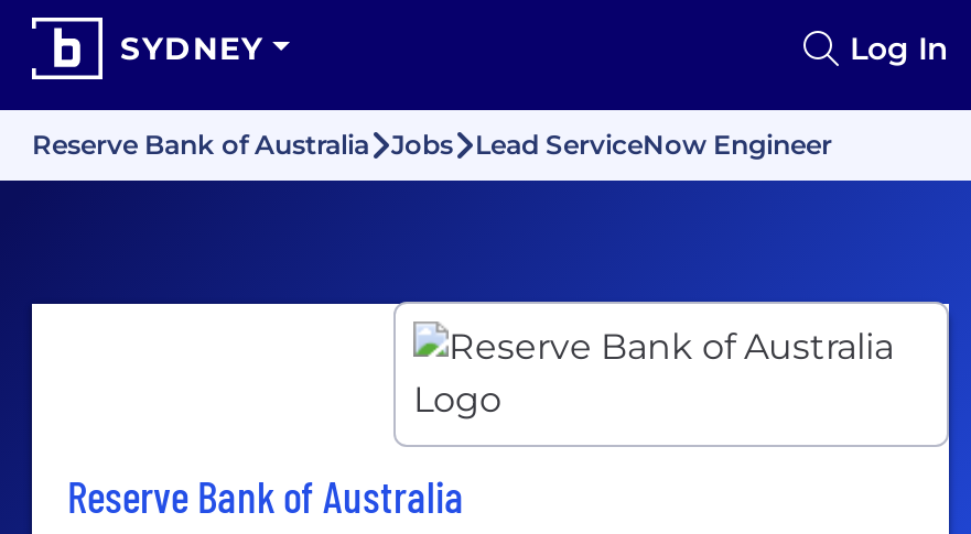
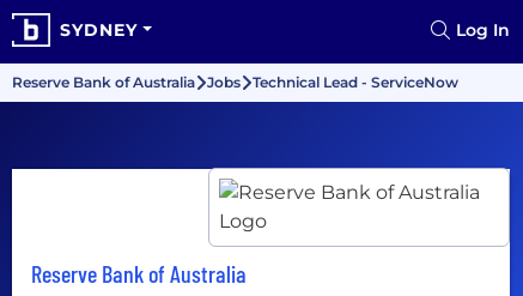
[475,128,832,161] Lead ServiceNow Engineer -> [253,73,458,91] Technical Lead - ServiceNow

